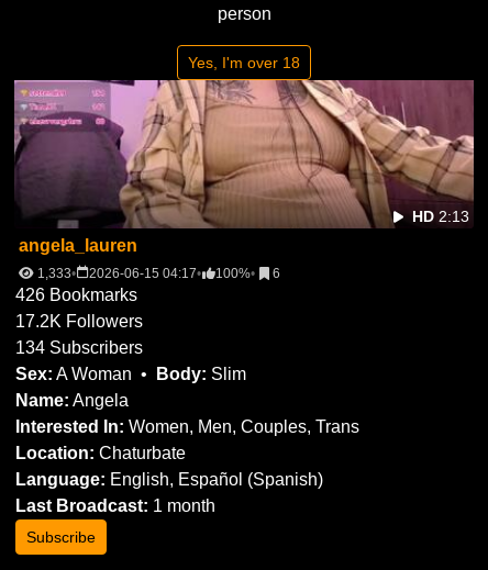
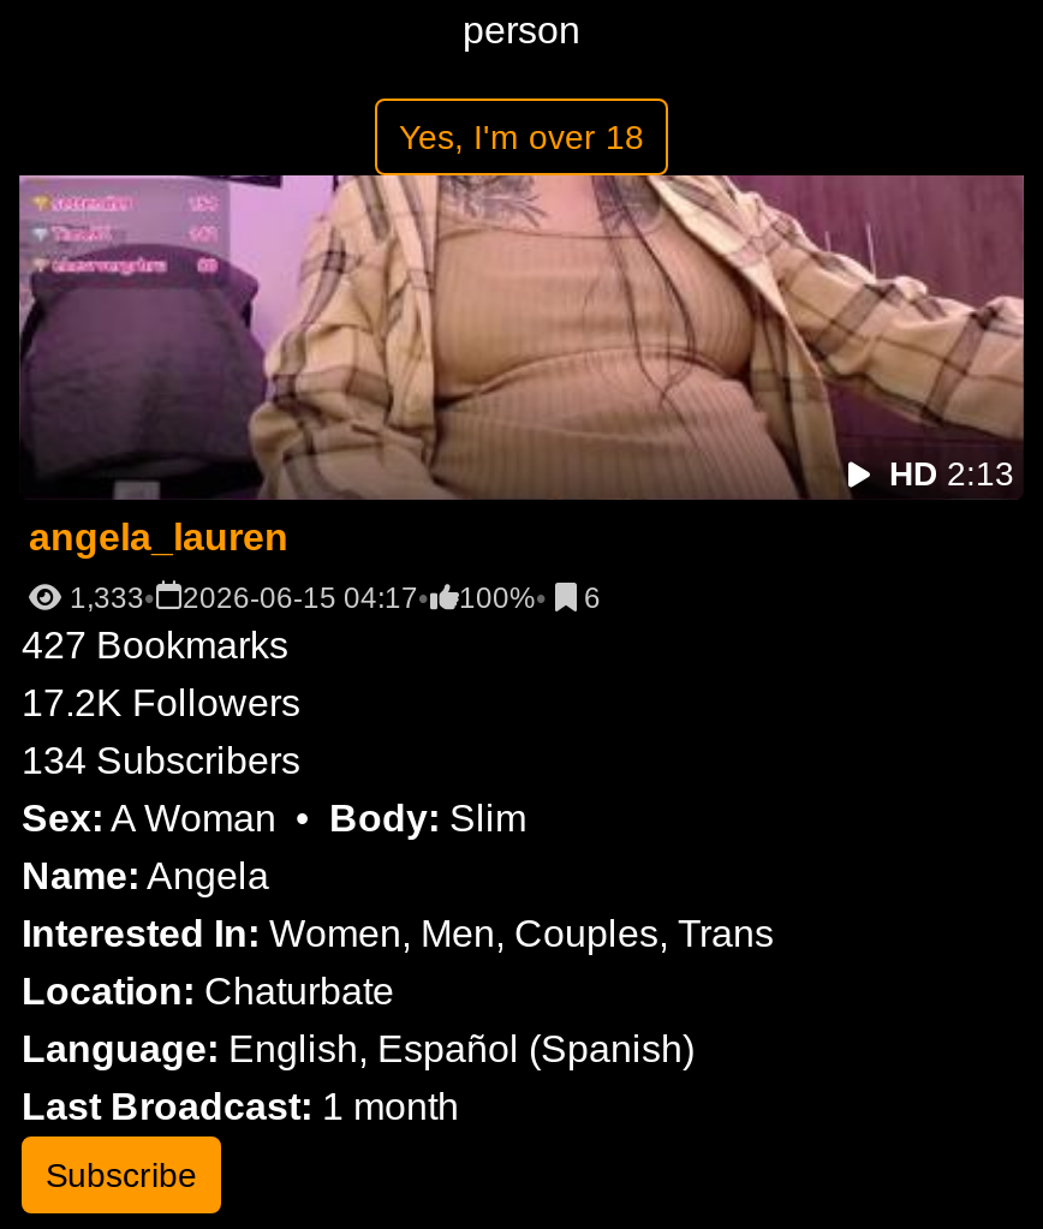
[15,286,137,304] 426 Bookmarks -> [22,625,288,666] 427 Bookmarks

